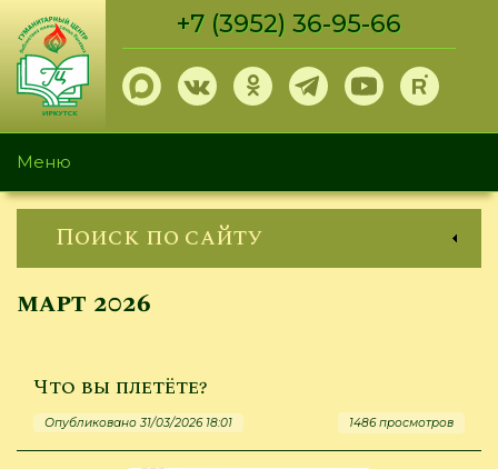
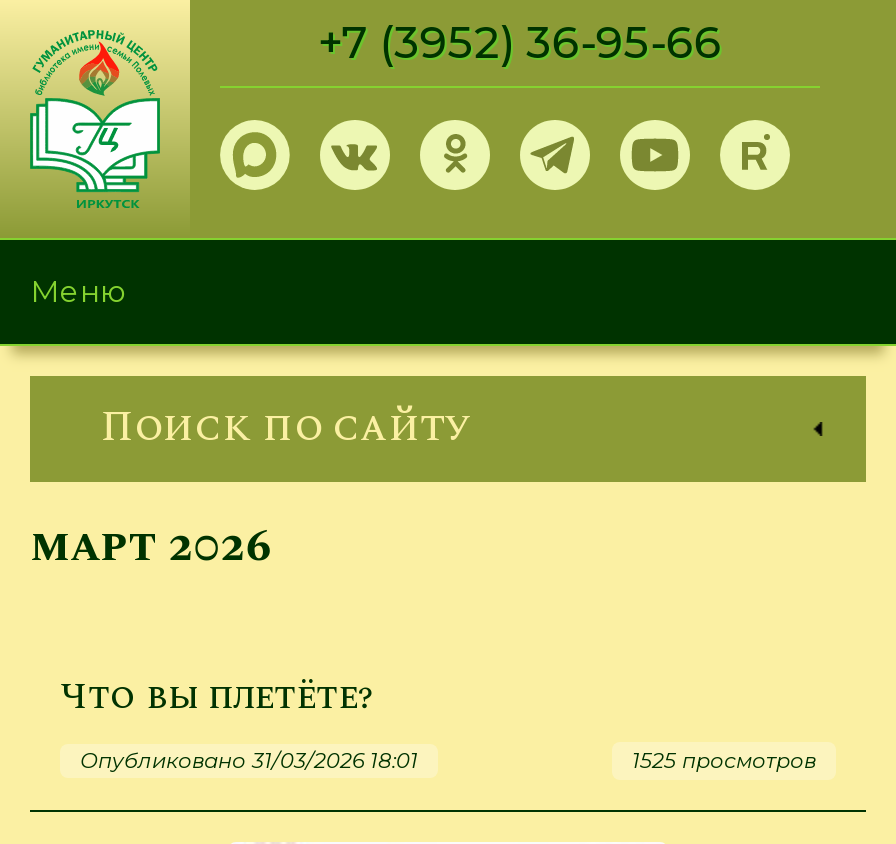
[349,416,454,430] 1486 просмотров -> [632,748,816,774] 1525 просмотров

